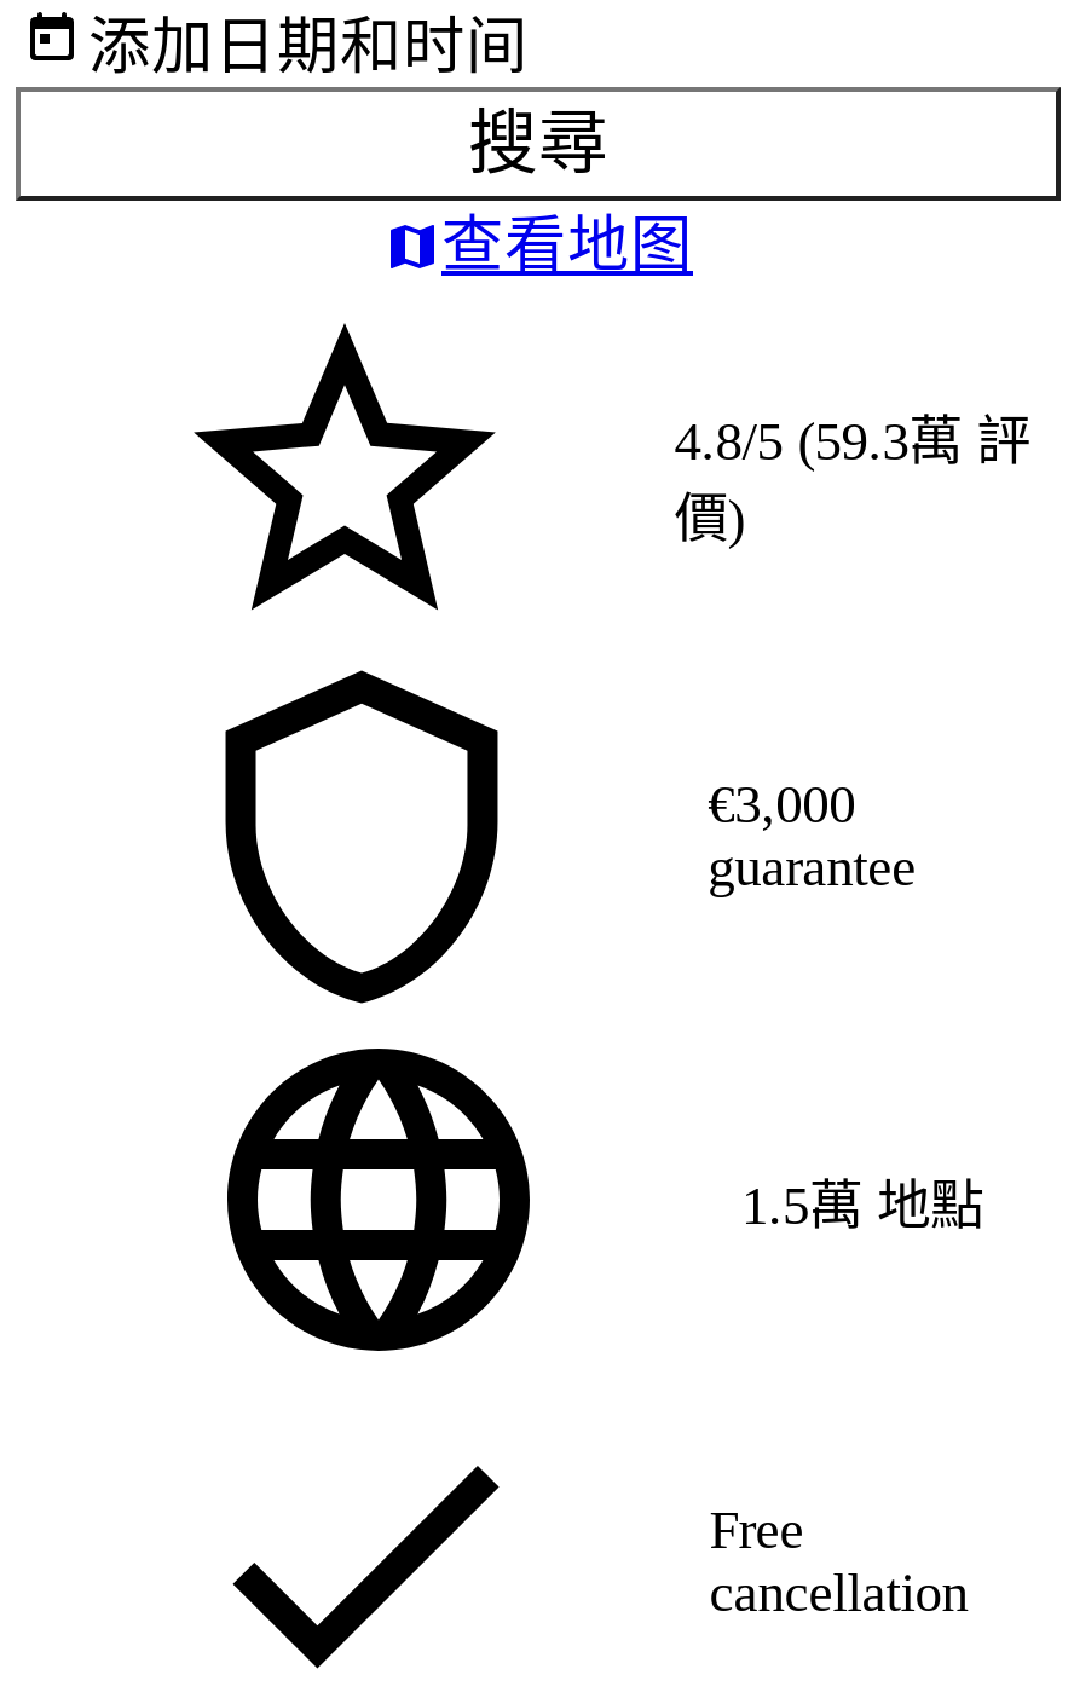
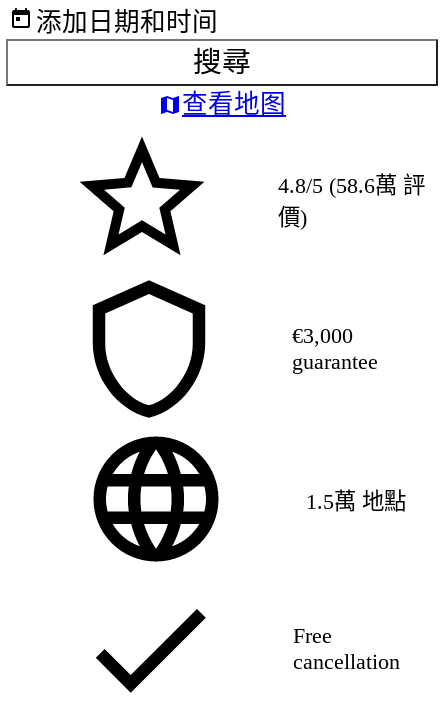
[674,412,1030,473] 4.8/5 (59.3萬 評 -> [278,173,425,198] 4.8/5 (58.6萬 評

